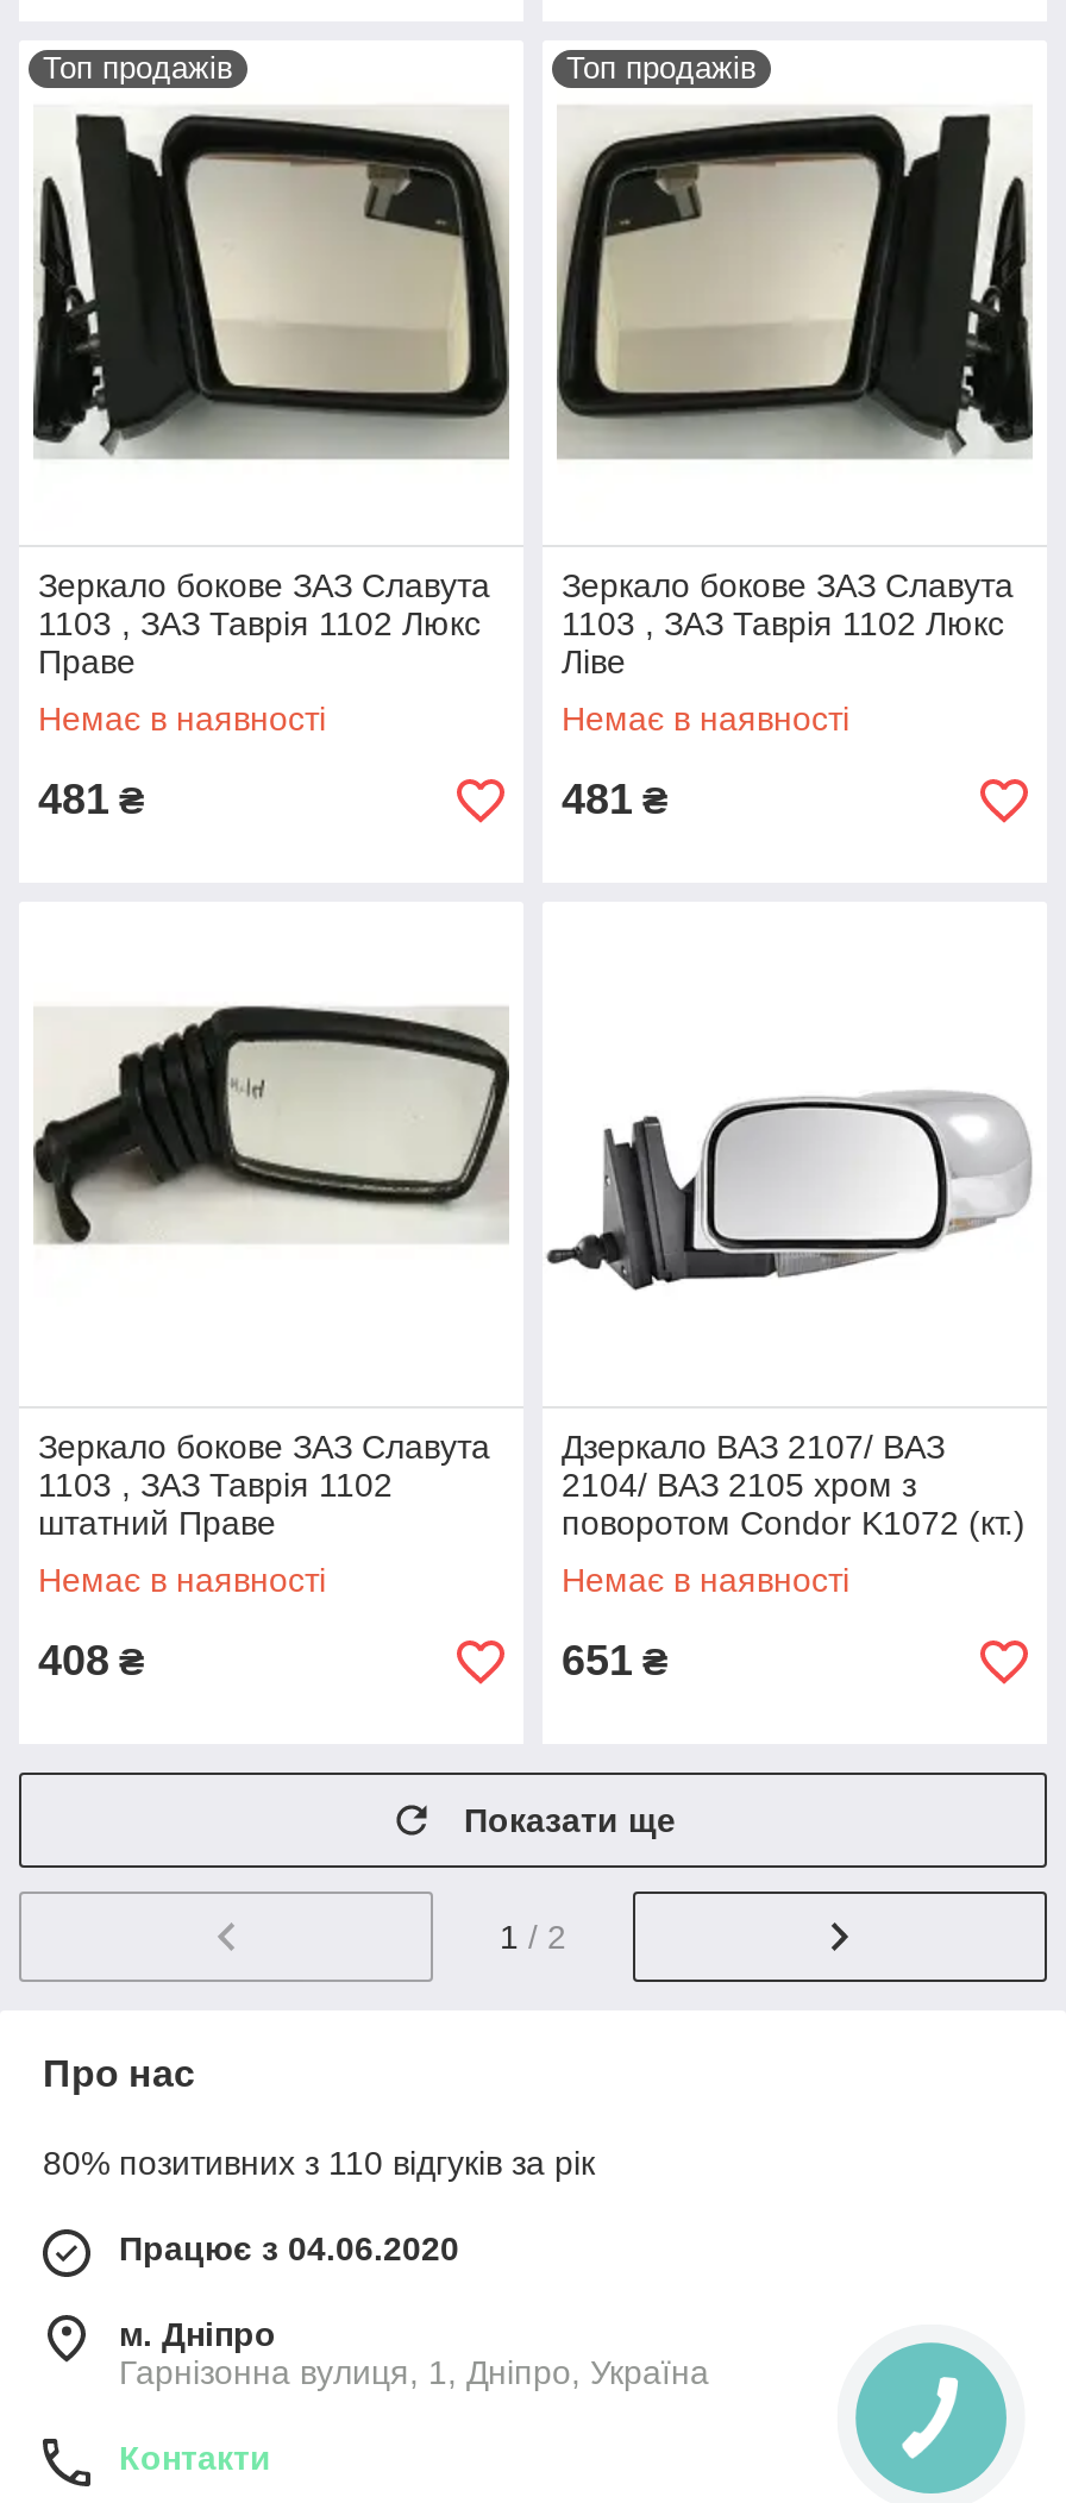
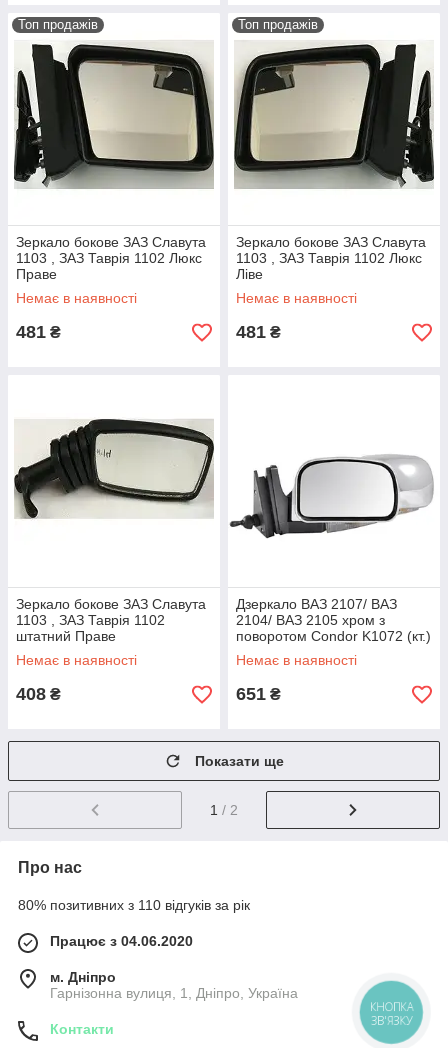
none -> [370,999,413,1028] КНОПКА | ЗВ'ЯЗКУ

